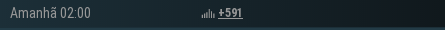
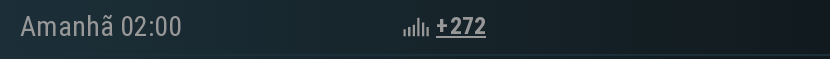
[218,6,243,20] +591 -> [436,12,486,40] +272

